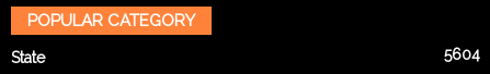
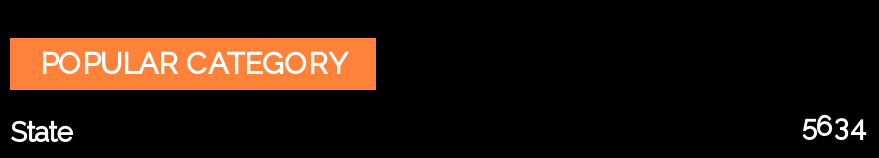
[444,45,480,63] 5604 -> [802,109,866,141] 5634

